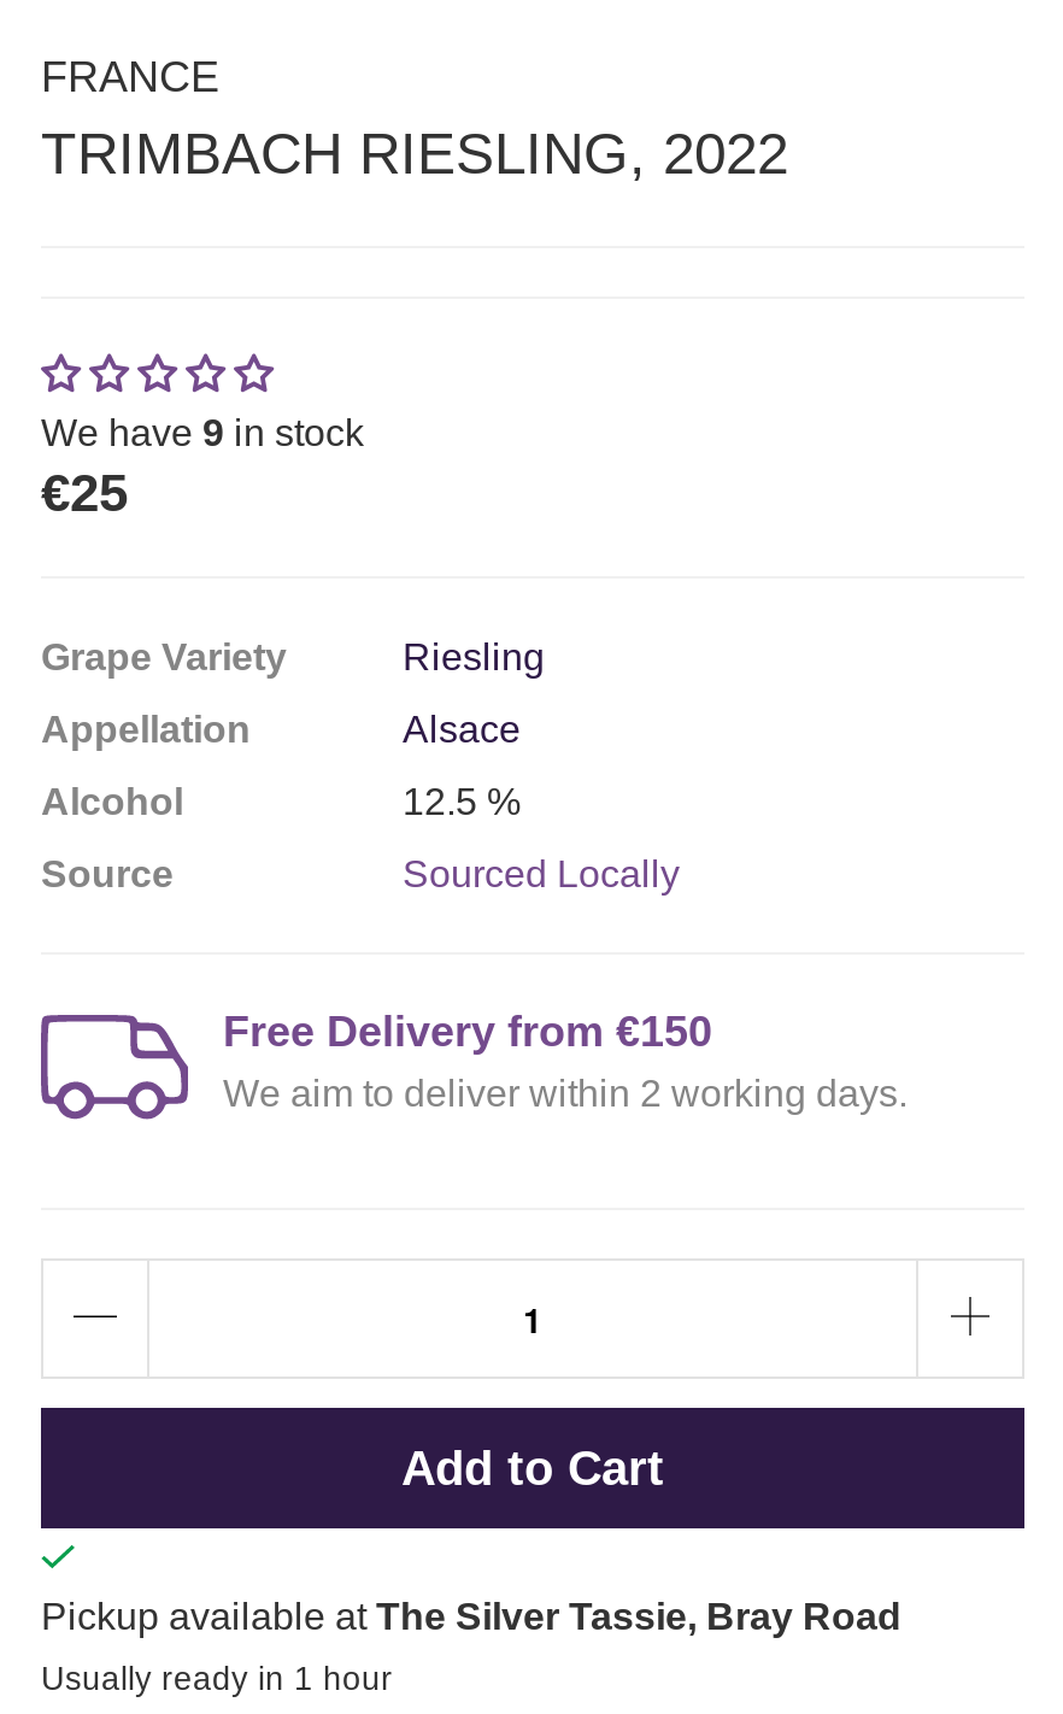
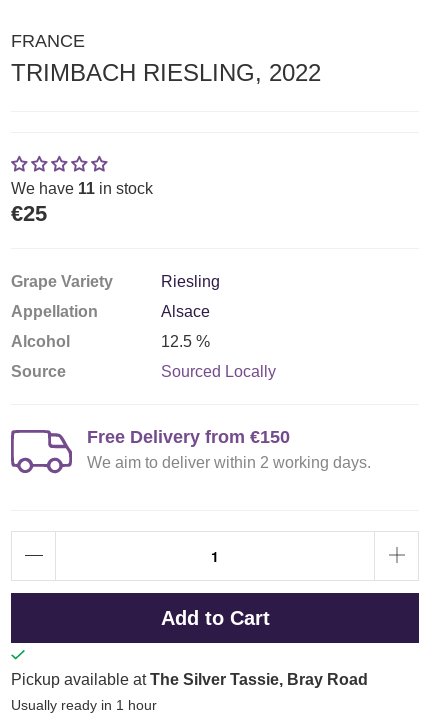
[41,412,364,453] We have 9 in stock -> [11,180,153,197] We have 11 in stock

